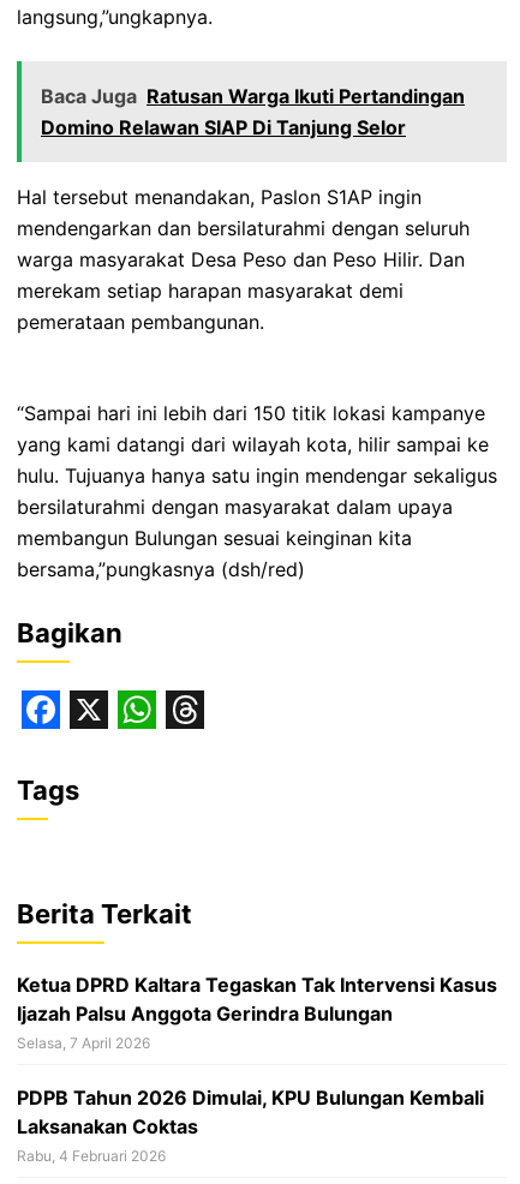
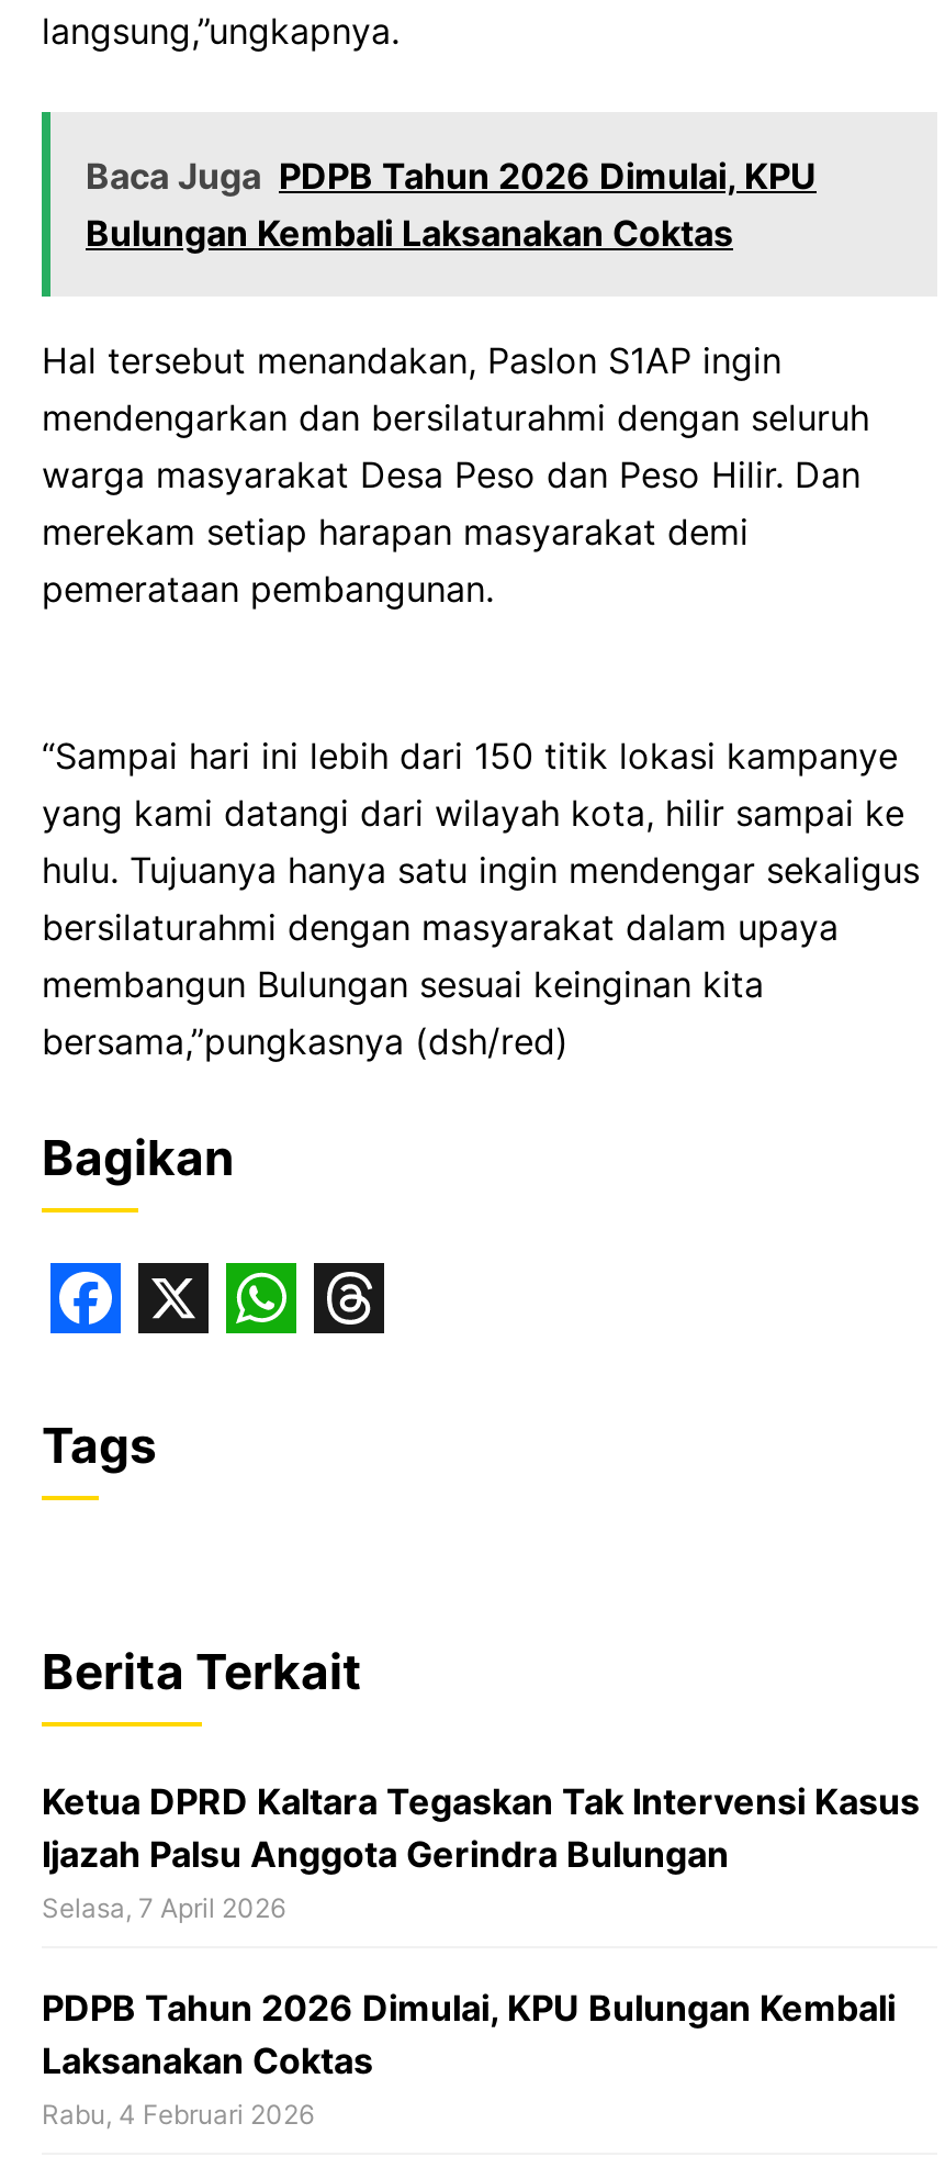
[41,84,465,139] Baca Juga Ratusan Warga Ikuti Pertandingan | Domino Relawan SIAP Di Tanjung Selor -> [86,154,817,255] Baca Juga PDPB Tahun 2026 Dimulai, KPU | Bulungan Kembali Laksanakan Coktas

